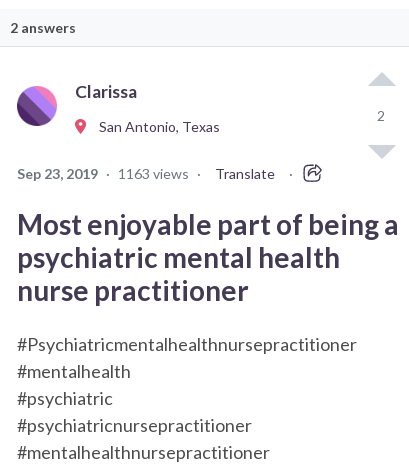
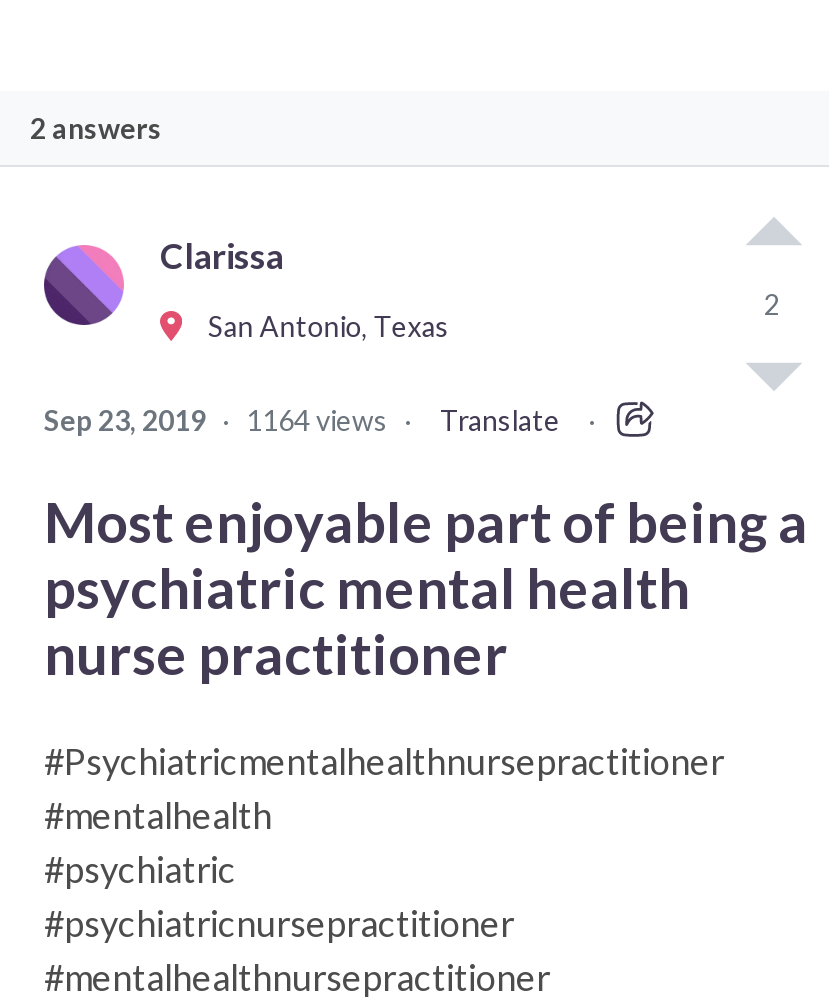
[17,165,201,182] Sep 23, 2019 · 1163 views · -> [44,403,412,437] Sep 23, 2019 · 1164 views ·

